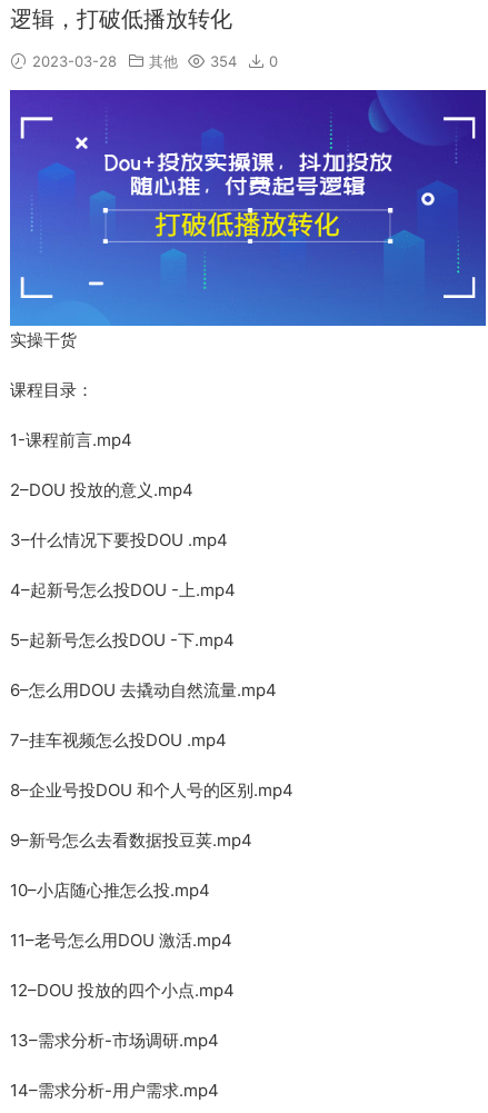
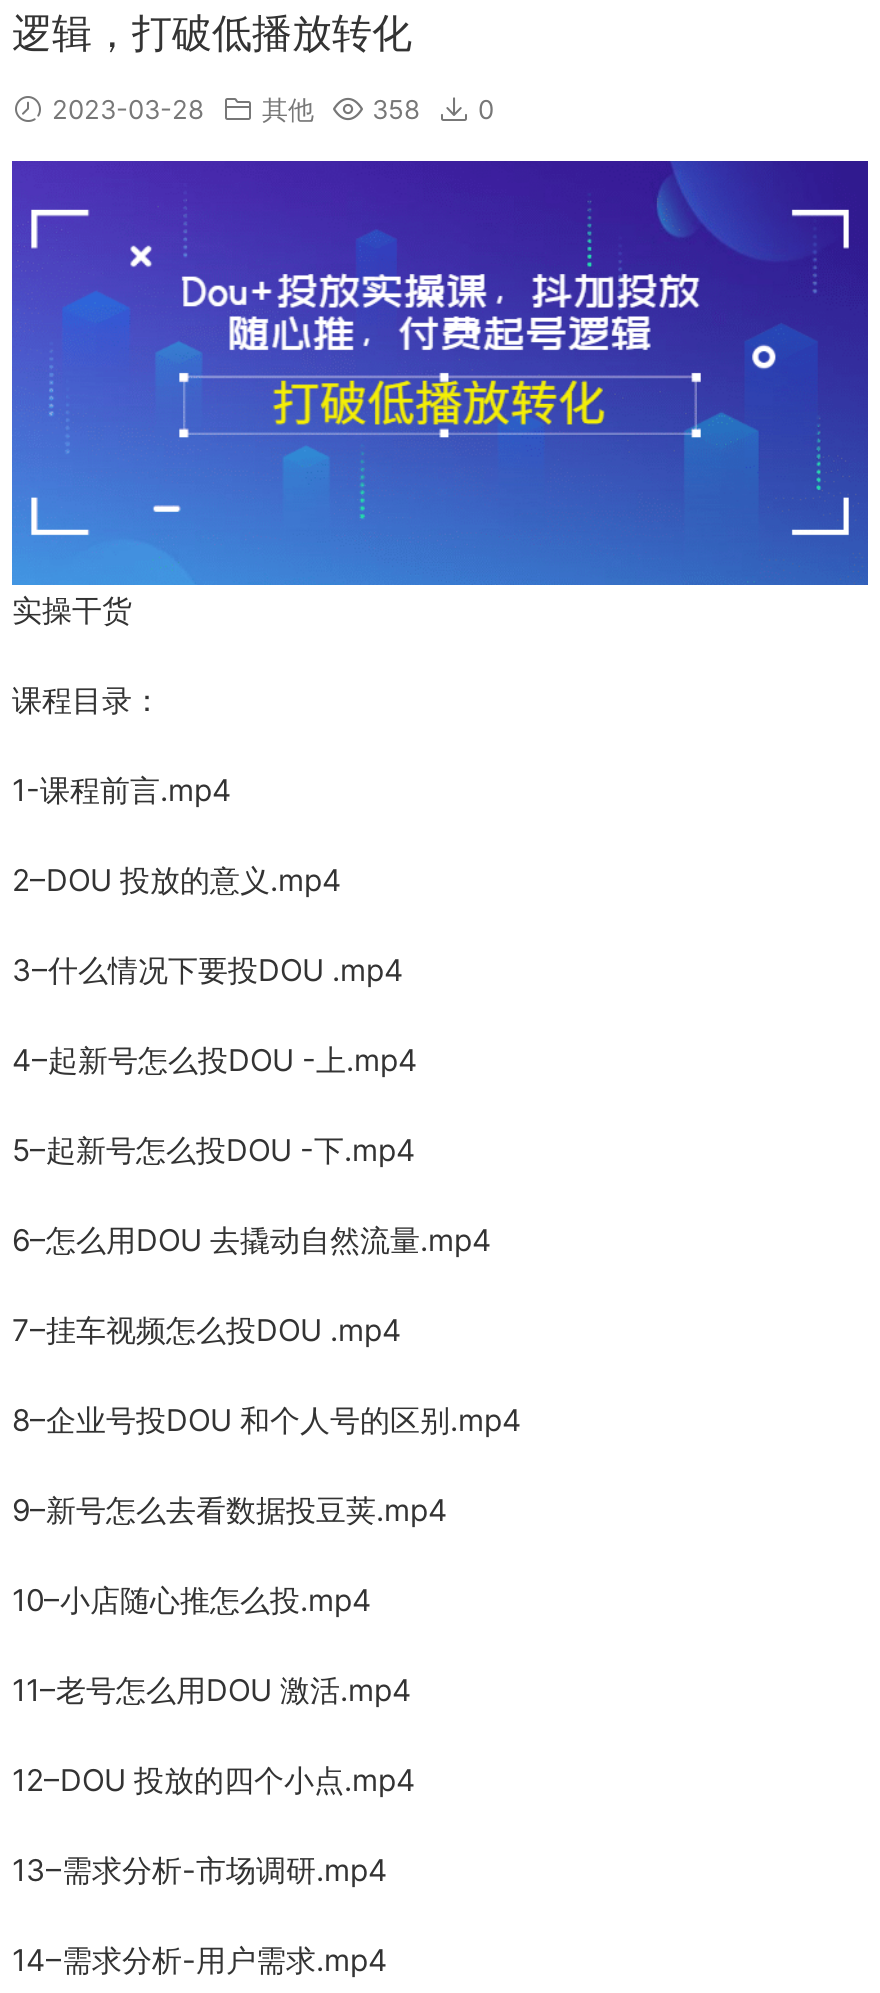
[28,52,278,70] 2023-03-28 其他 354 0 -> [44,93,494,125] 2023-03-28 其他 358 0

